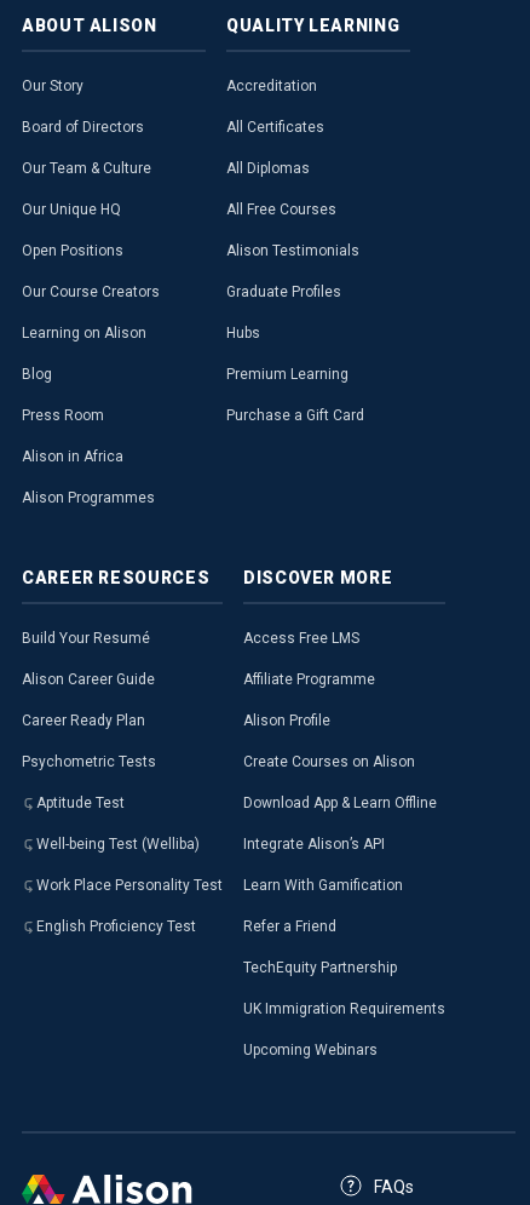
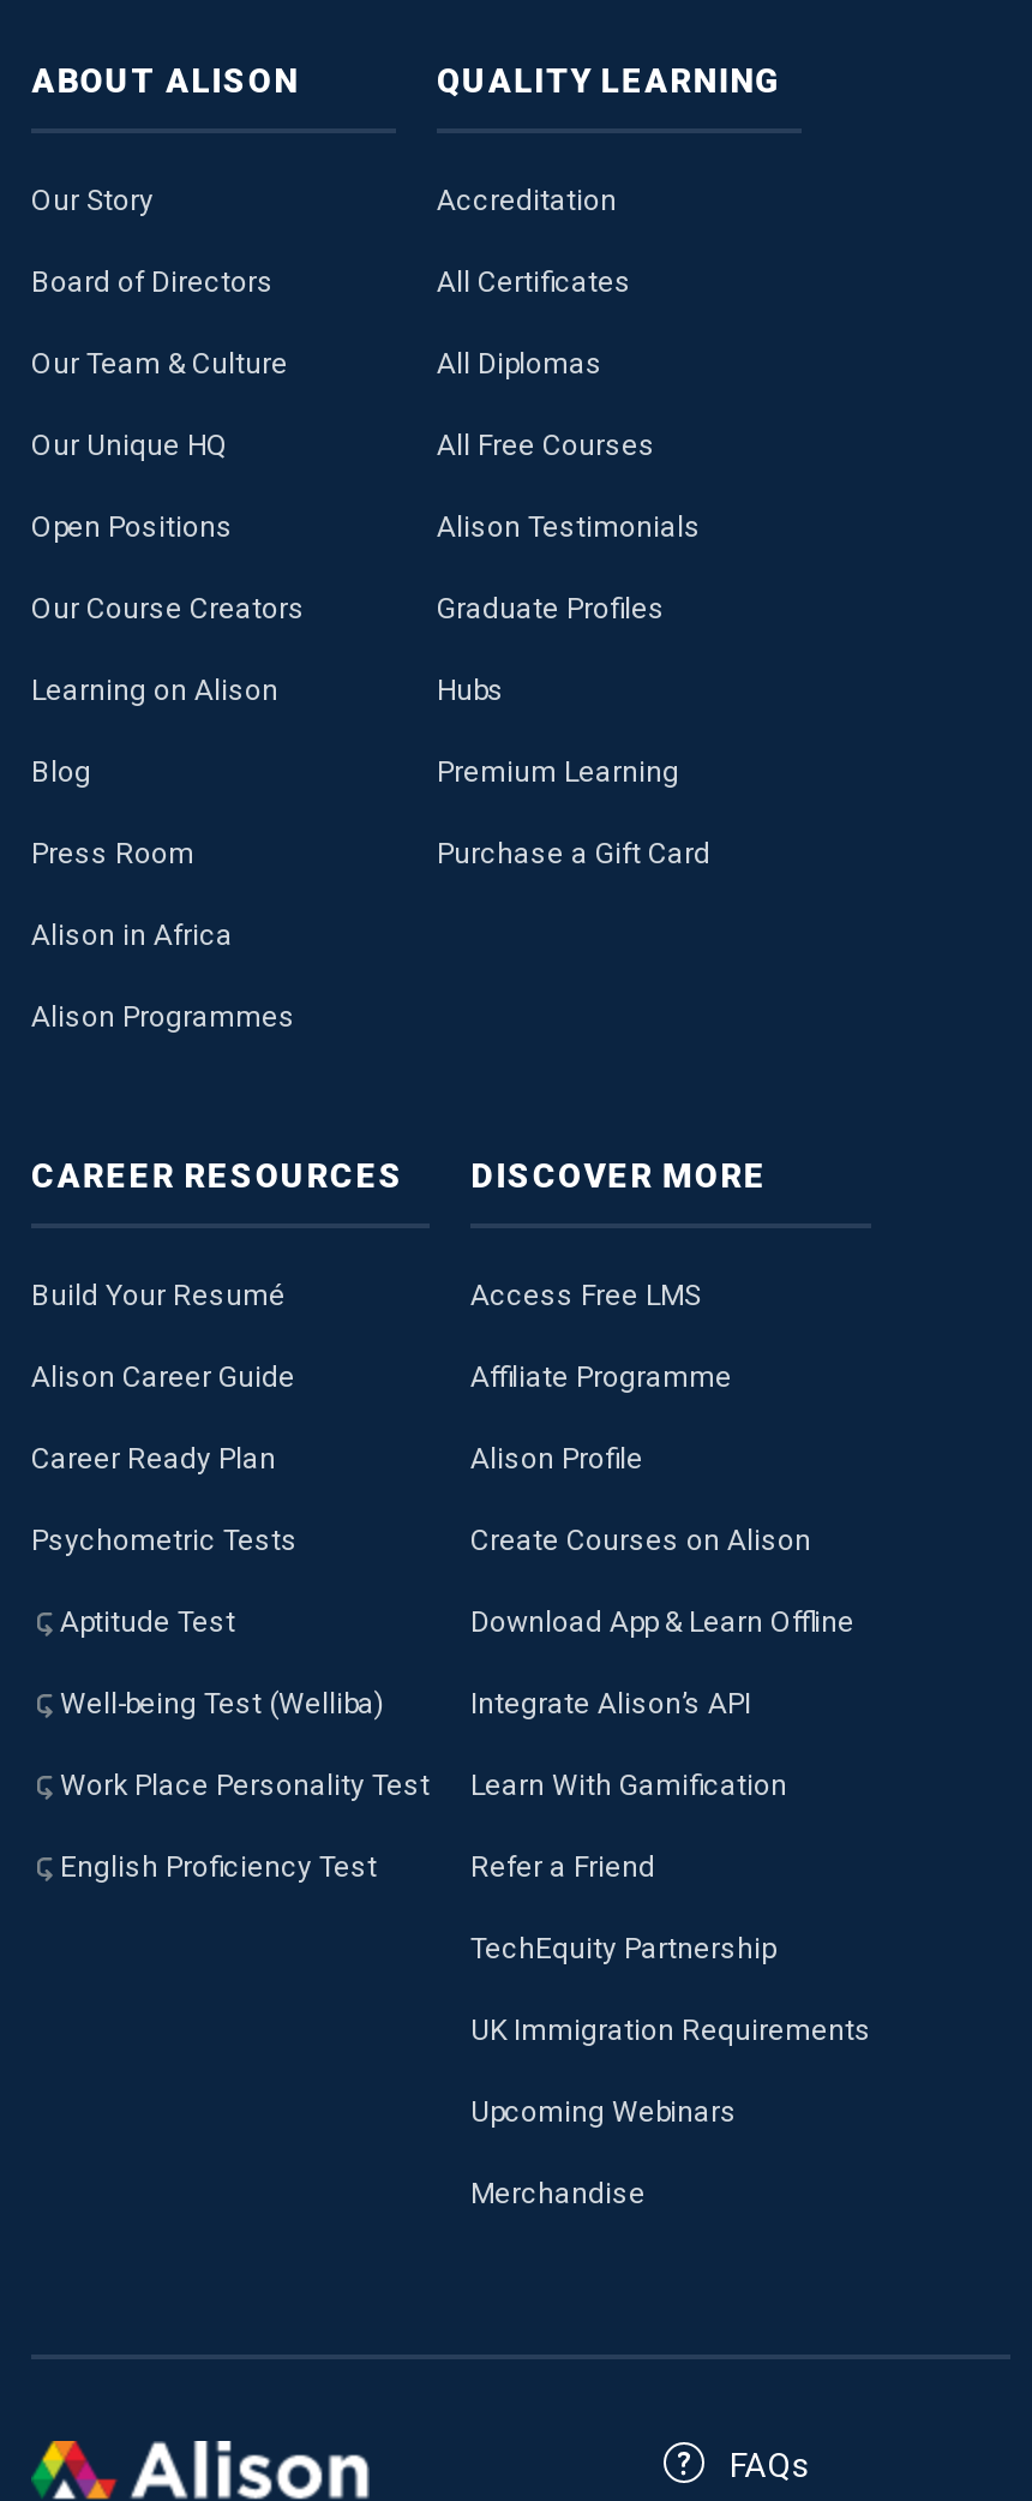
none -> [470,2176,646,2209] Merchandise

